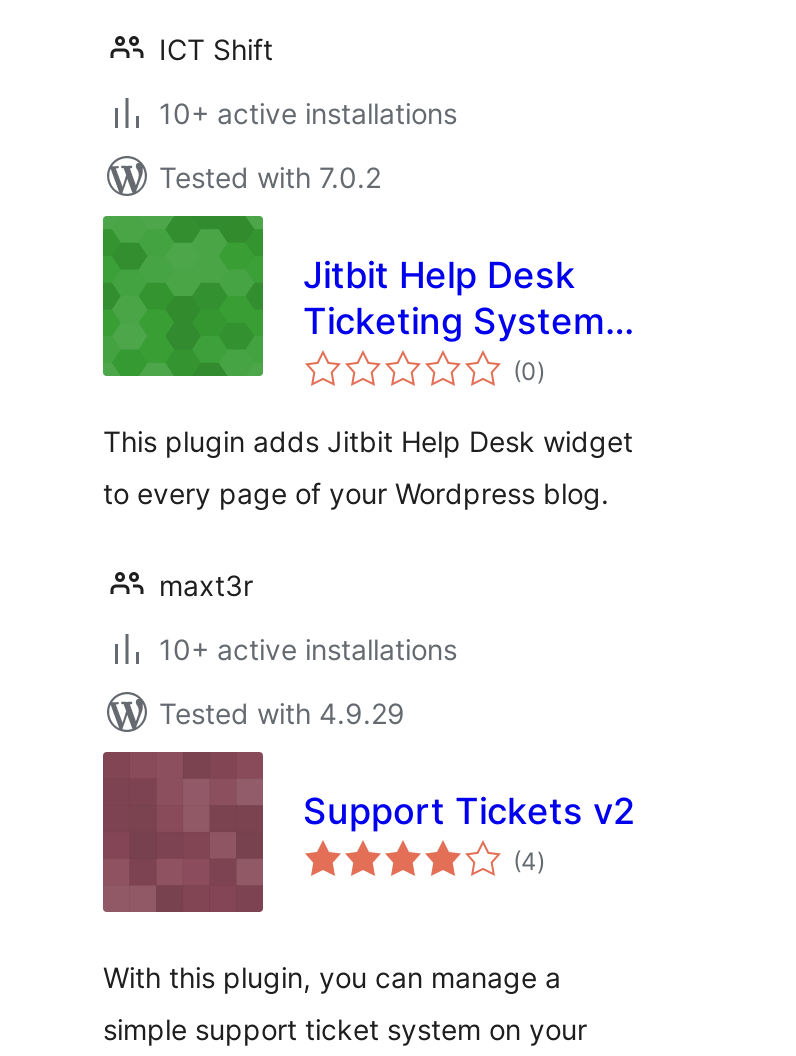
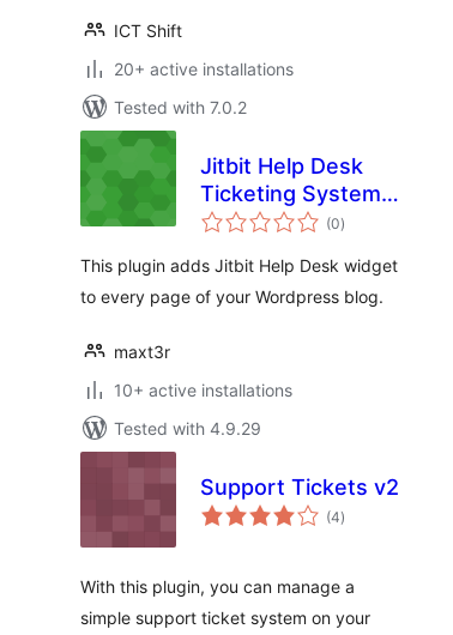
[159,96,457,130] 10+ active installations -> [114,59,294,79] 20+ active installations

